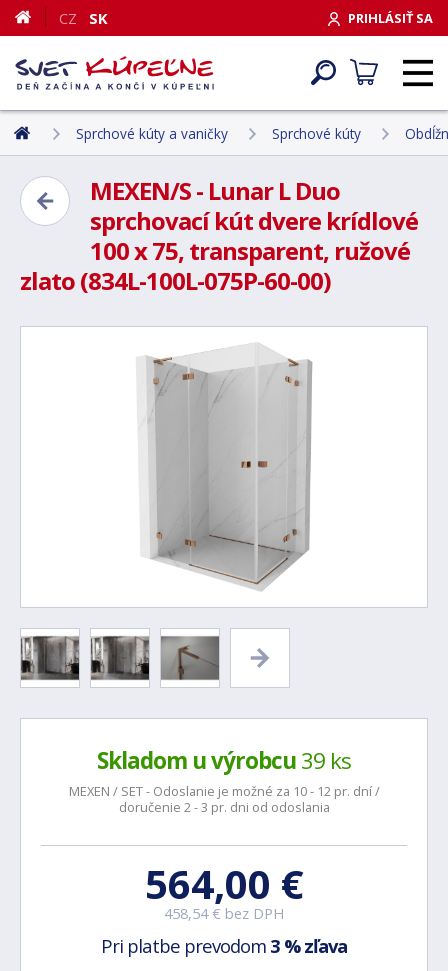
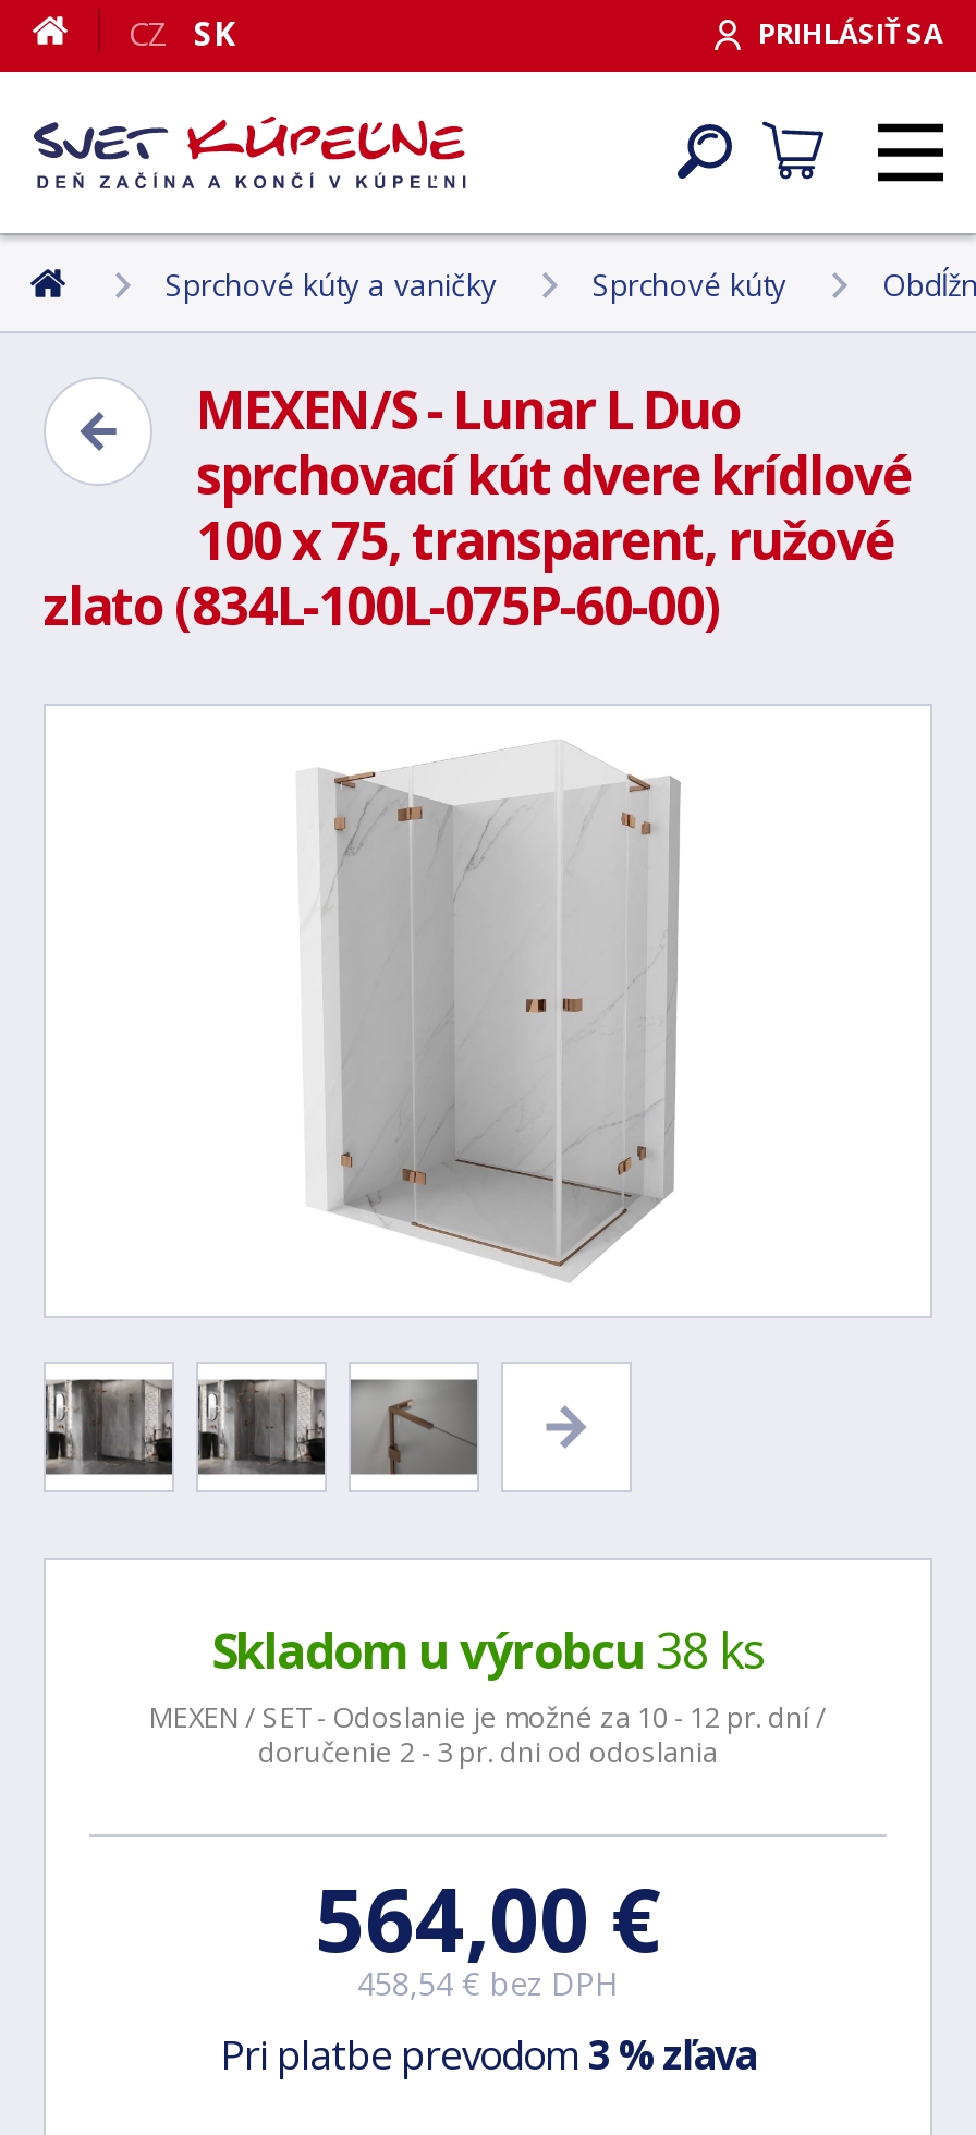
[97,745,351,776] Skladom u výrobcu 39 ks -> [211,1616,765,1684] Skladom u výrobcu 38 ks

